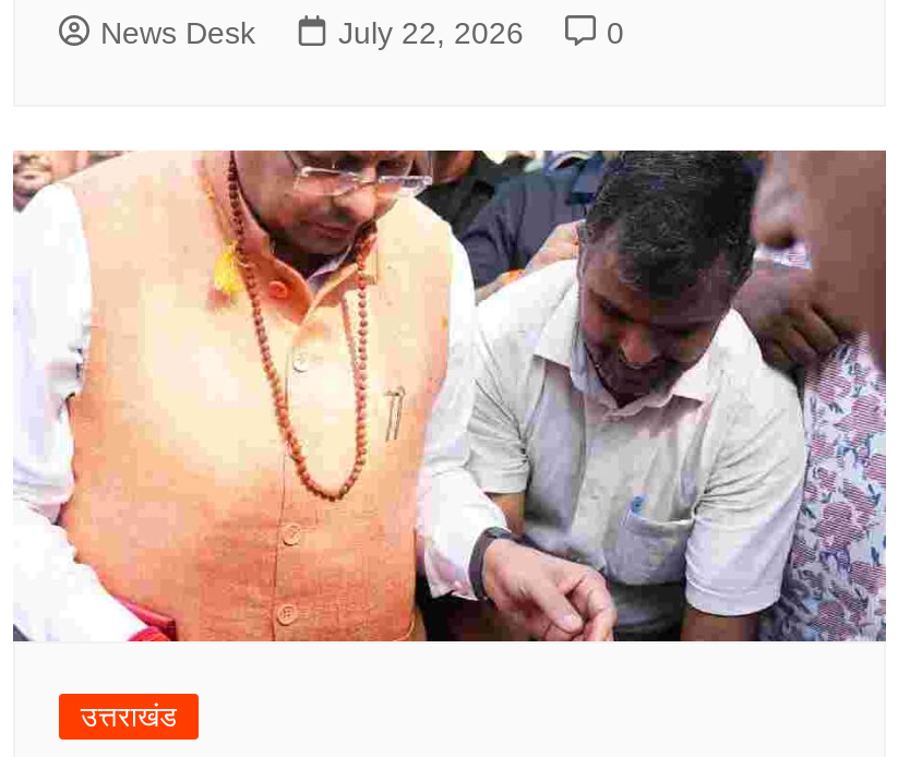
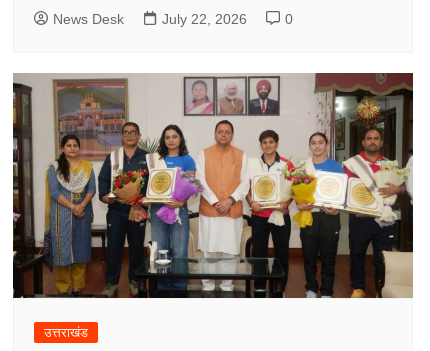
[11,149,888,645] [image] -> [12,73,414,299] [image]

